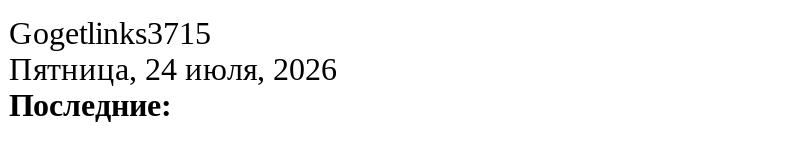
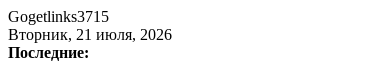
[9,52,337,86] Пятница, 24 июля, 2026 -> [8,26,172,43] Вторник, 21 июля, 2026

